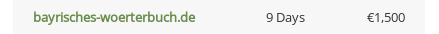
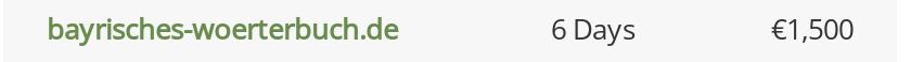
[265,8,304,26] 9 Days -> [551,10,636,48] 6 Days

